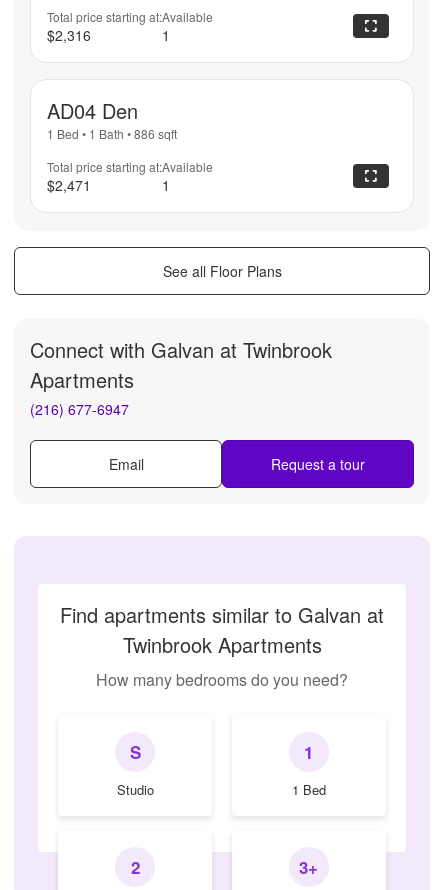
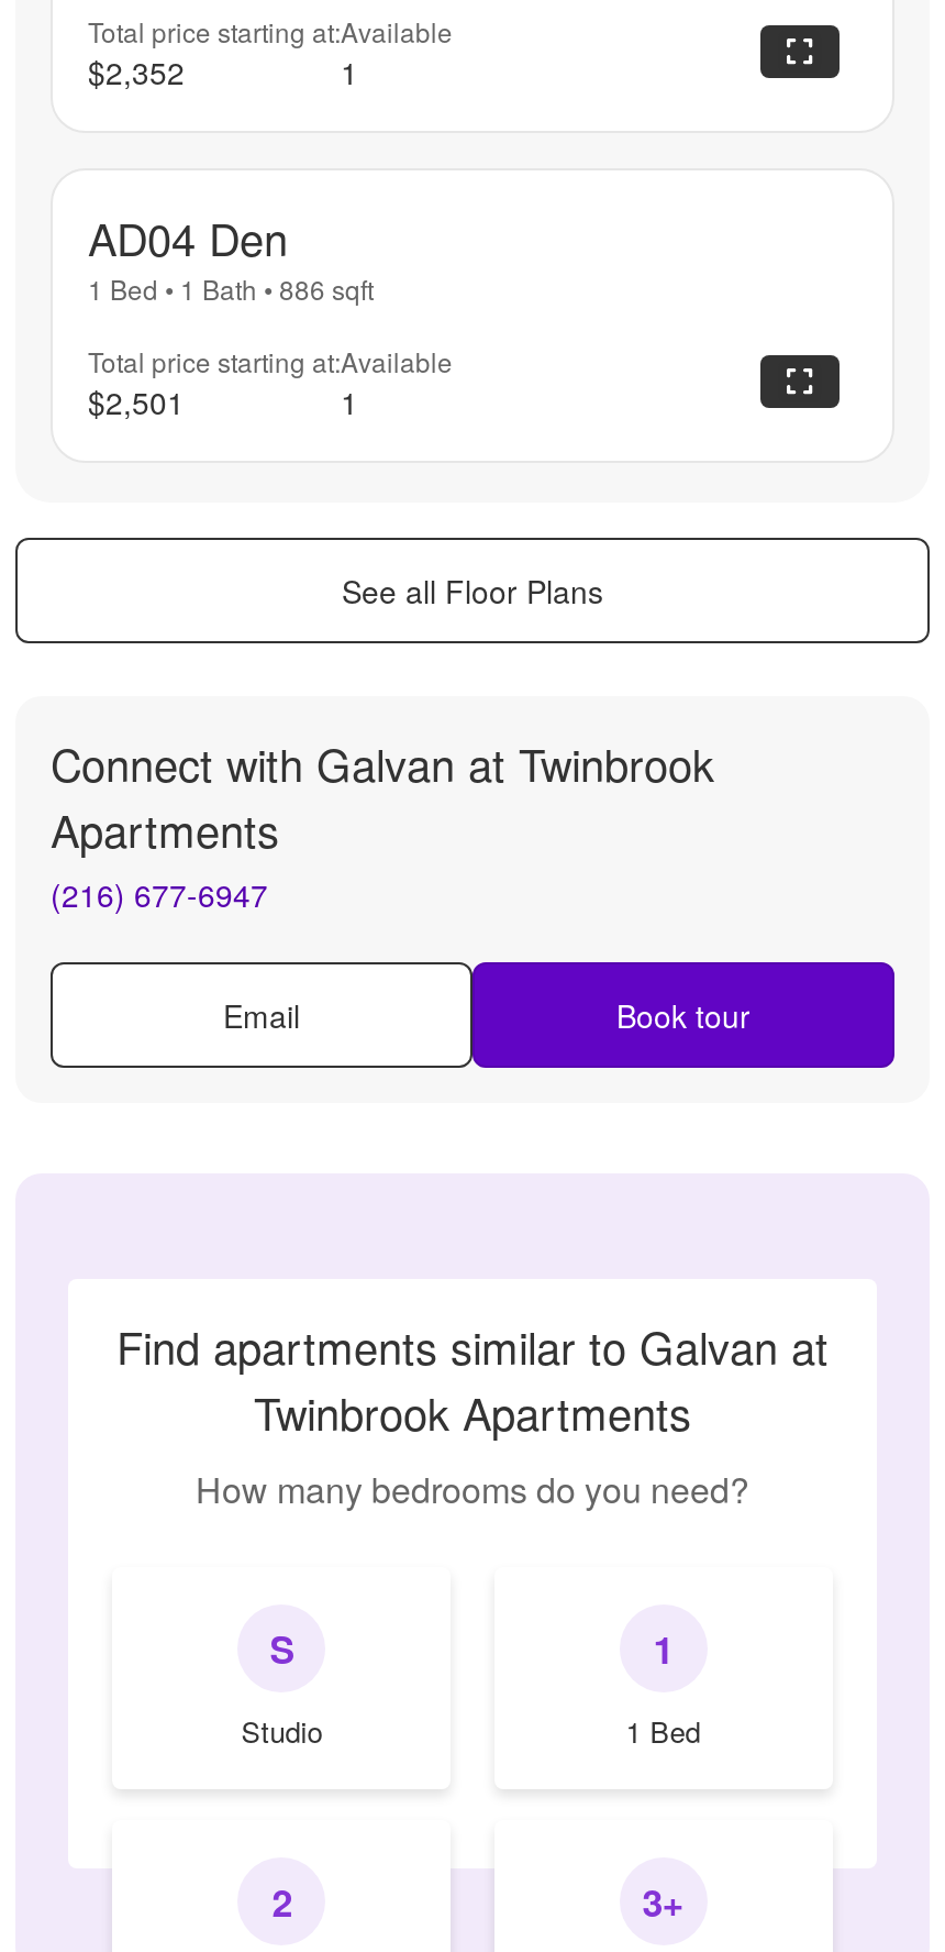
[47,25,91,45] $2,316 -> [88,50,185,94] $2,352
[47,175,91,195] $2,471 -> [88,380,185,424] $2,501
[271,454,365,474] Request a tour -> [616,992,751,1036] Book tour

